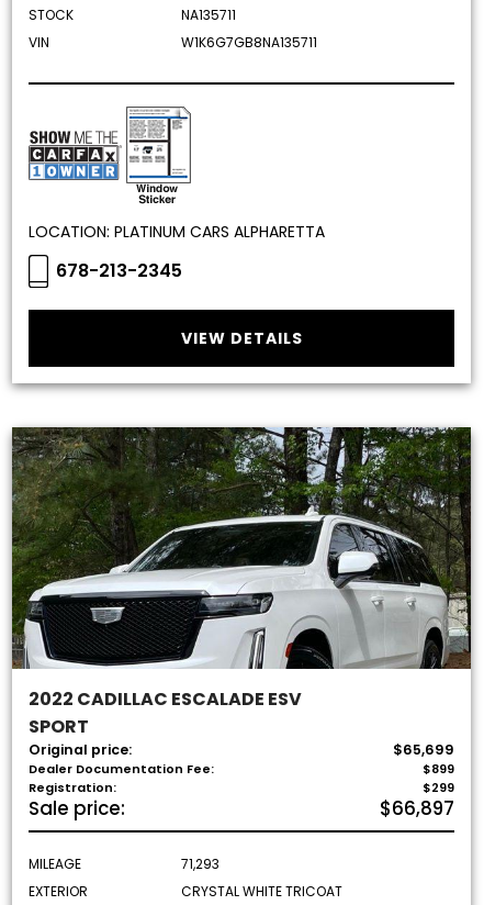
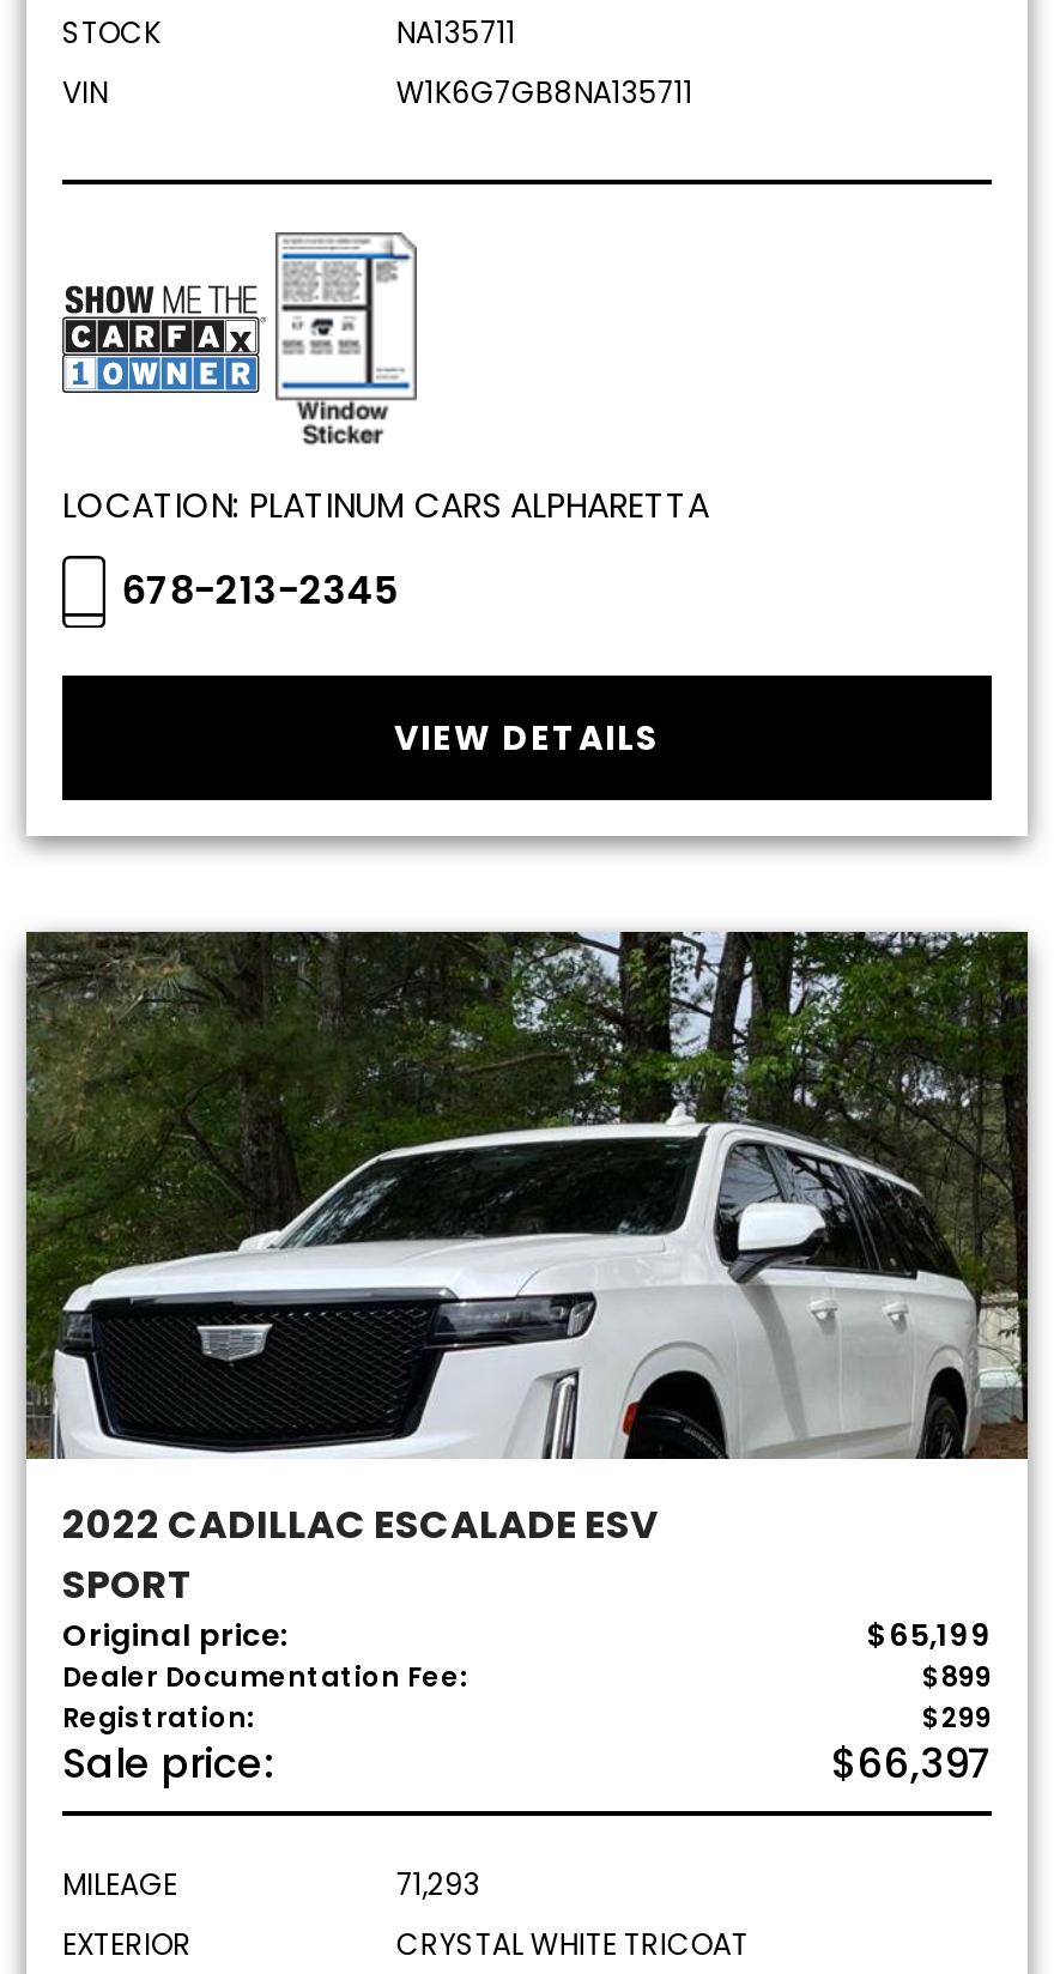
[393,740,454,759] $65,699 -> [867,1615,992,1656] $65,199
[380,795,454,822] $66,897 -> [831,1735,992,1792] $66,397

